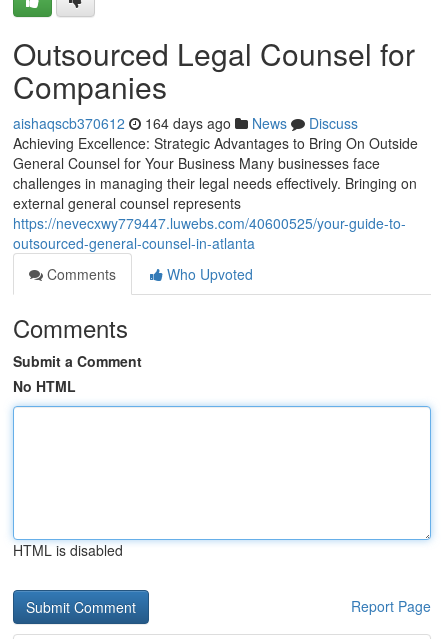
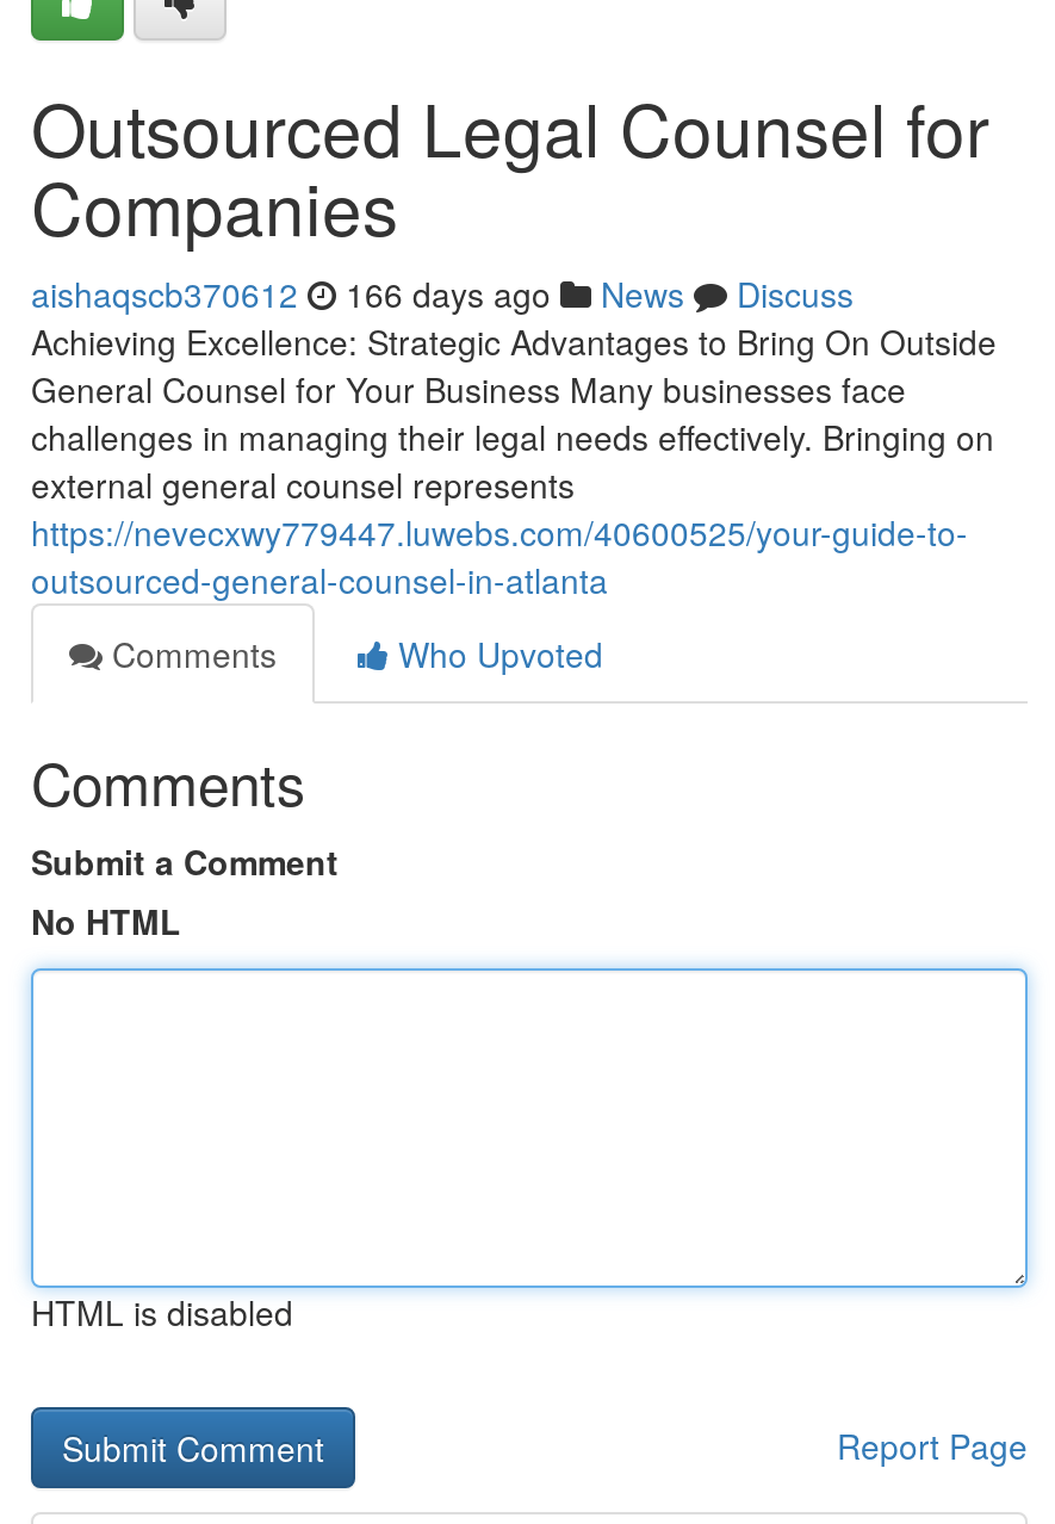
[13,113,358,133] aishaqscb370612 164 days ago News Discuss -> [31,270,854,317] aishaqscb370612 166 days ago News Discuss

